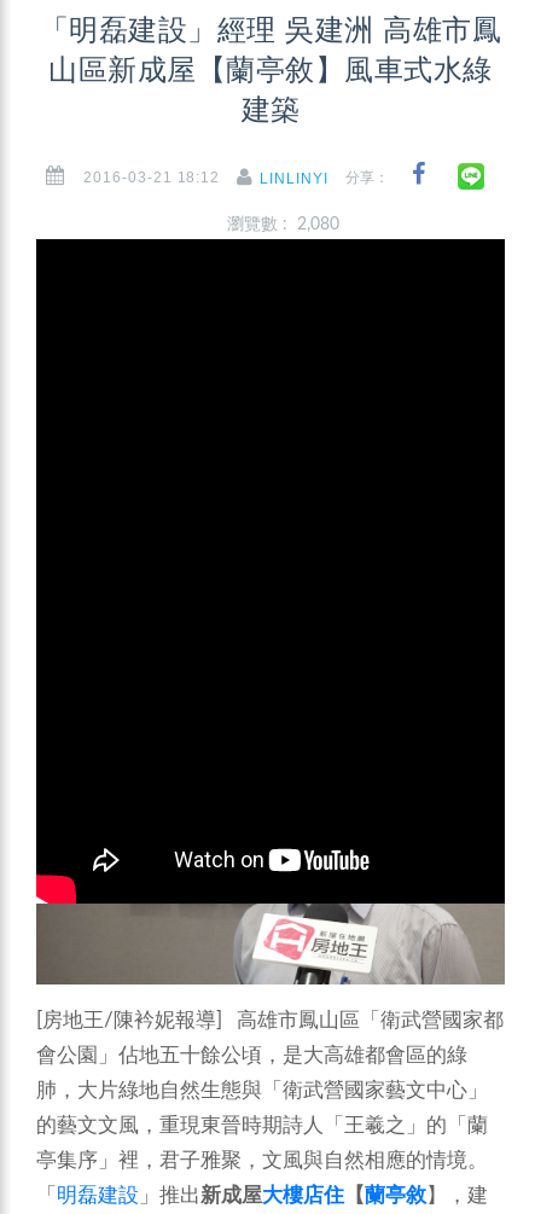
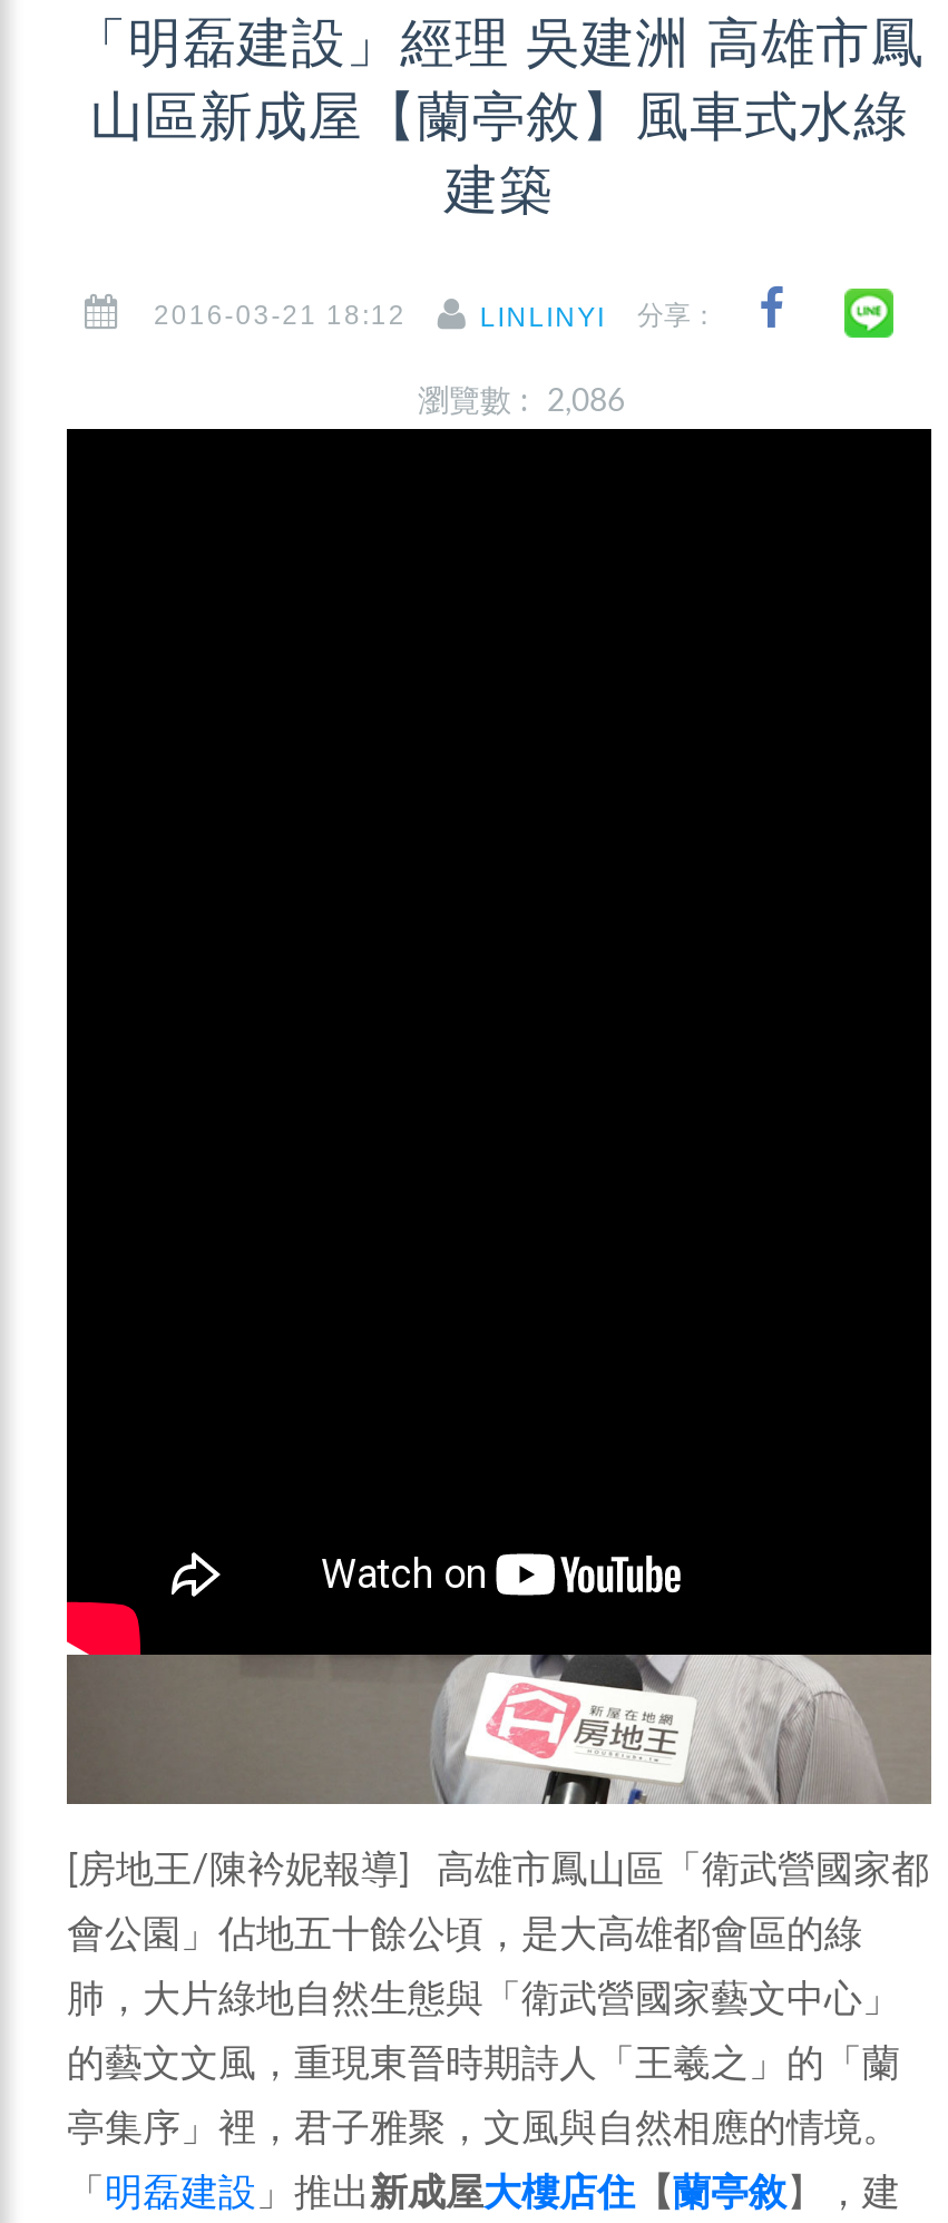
[226,217,339,234] 瀏覽數 : 2,080 -> [418,388,625,419] 瀏覽數 : 2,086

